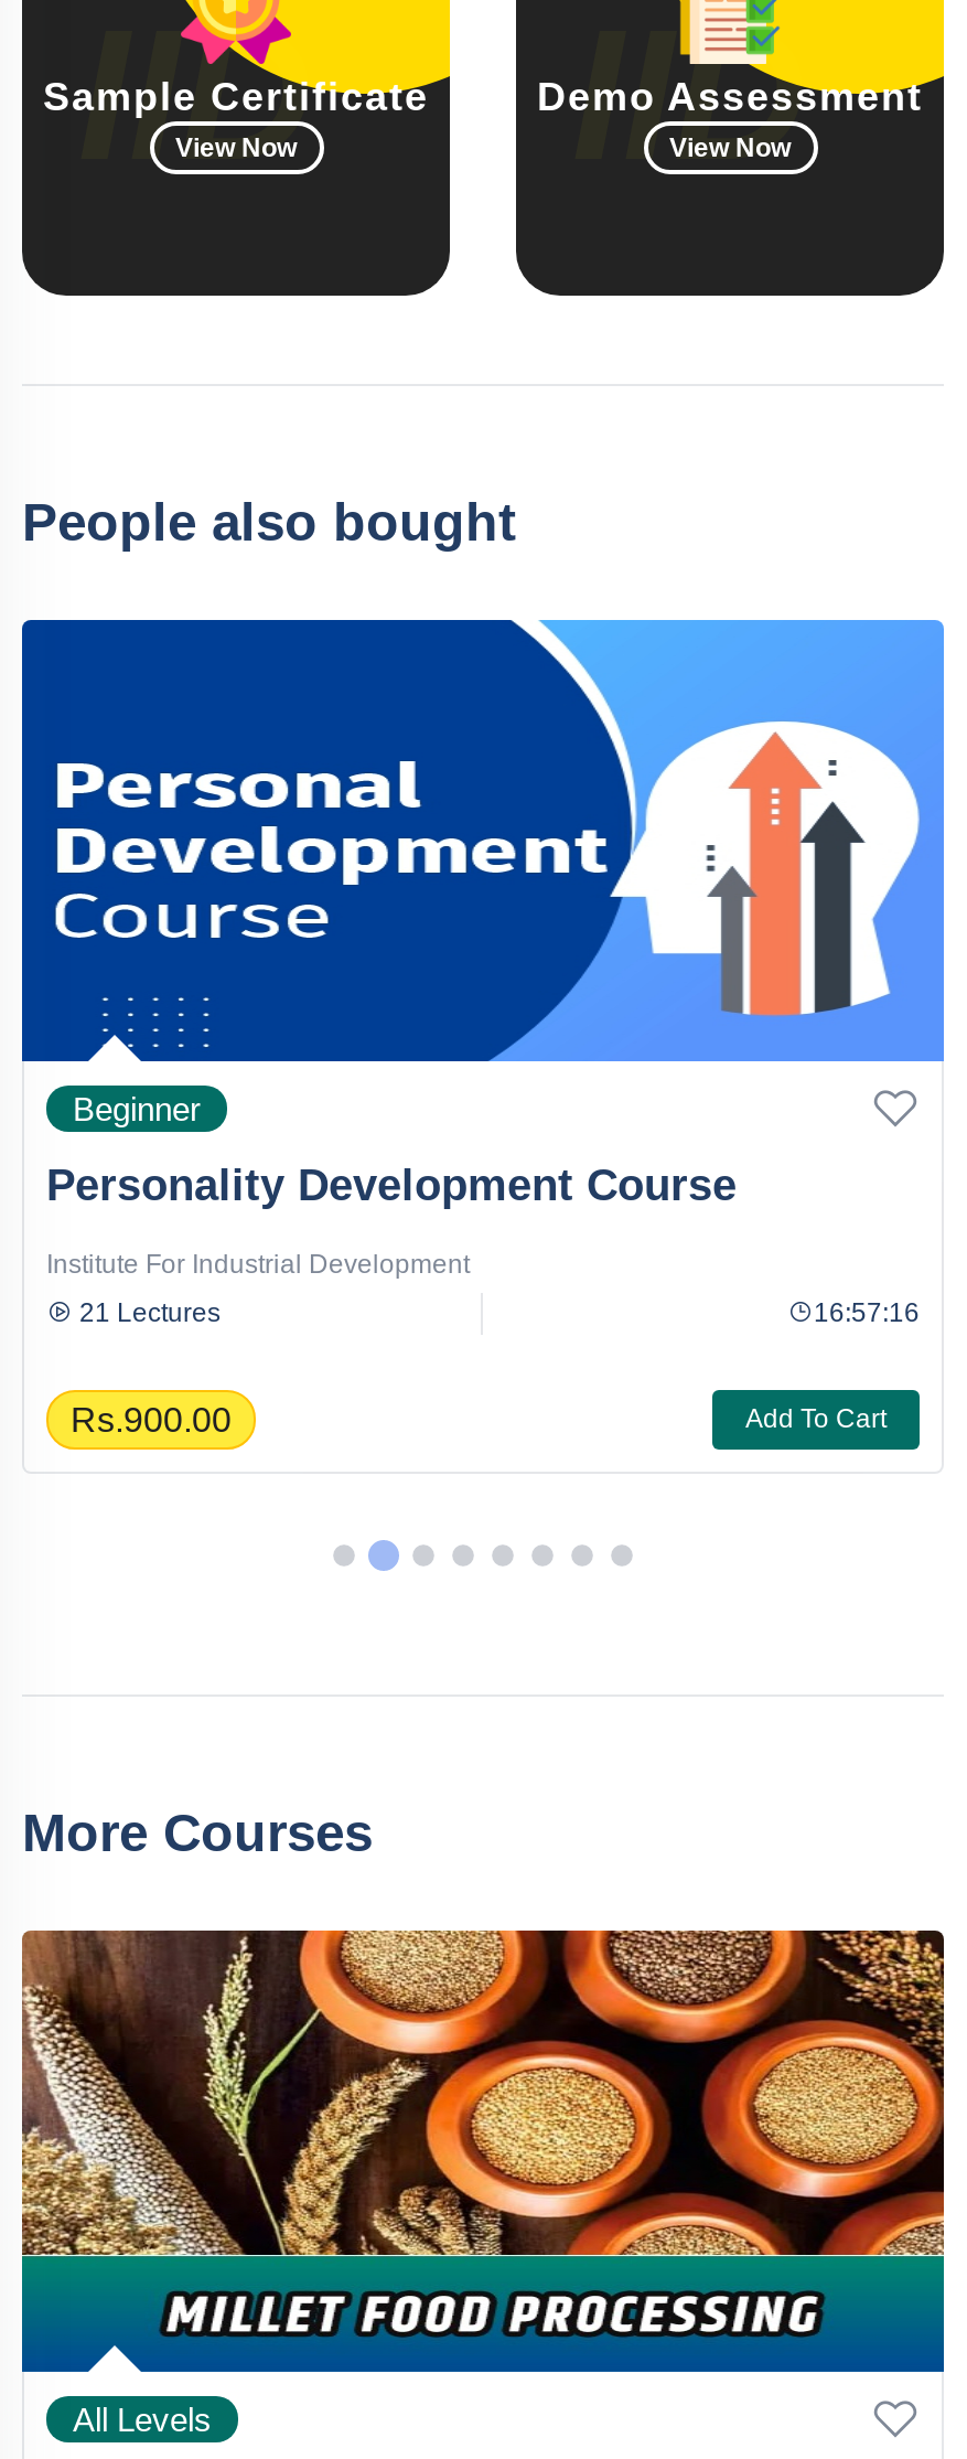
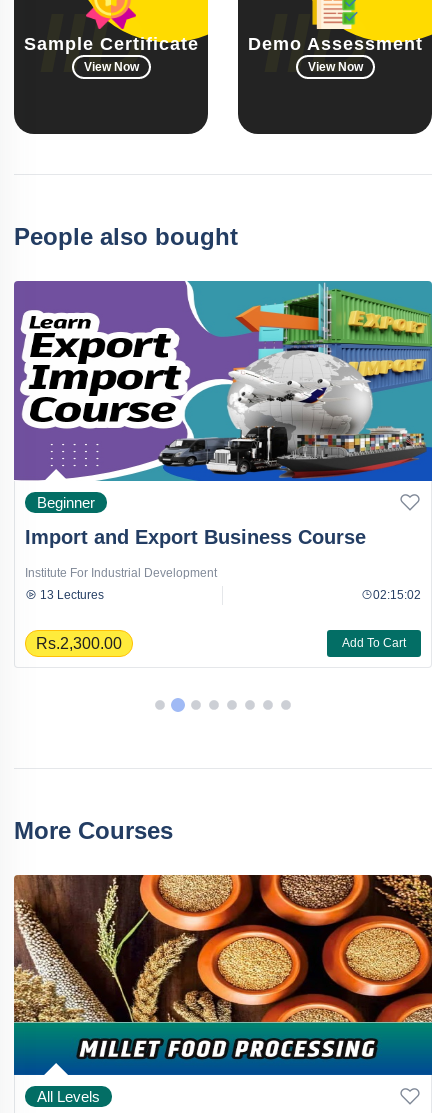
[20,618,946,1063] [image] -> [13,280,433,482] [image]
[46,1161,737,1209] Personality Development Course -> [25,526,366,548] Import and Export Business Course
[73,1297,920,1328] 21 Lectures | 16:57:16 -> [37,588,421,602] 13 Lectures | 02:15:02
[71,1401,232,1439] Rs.900.00 -> [36,635,122,652] Rs.2,300.00

